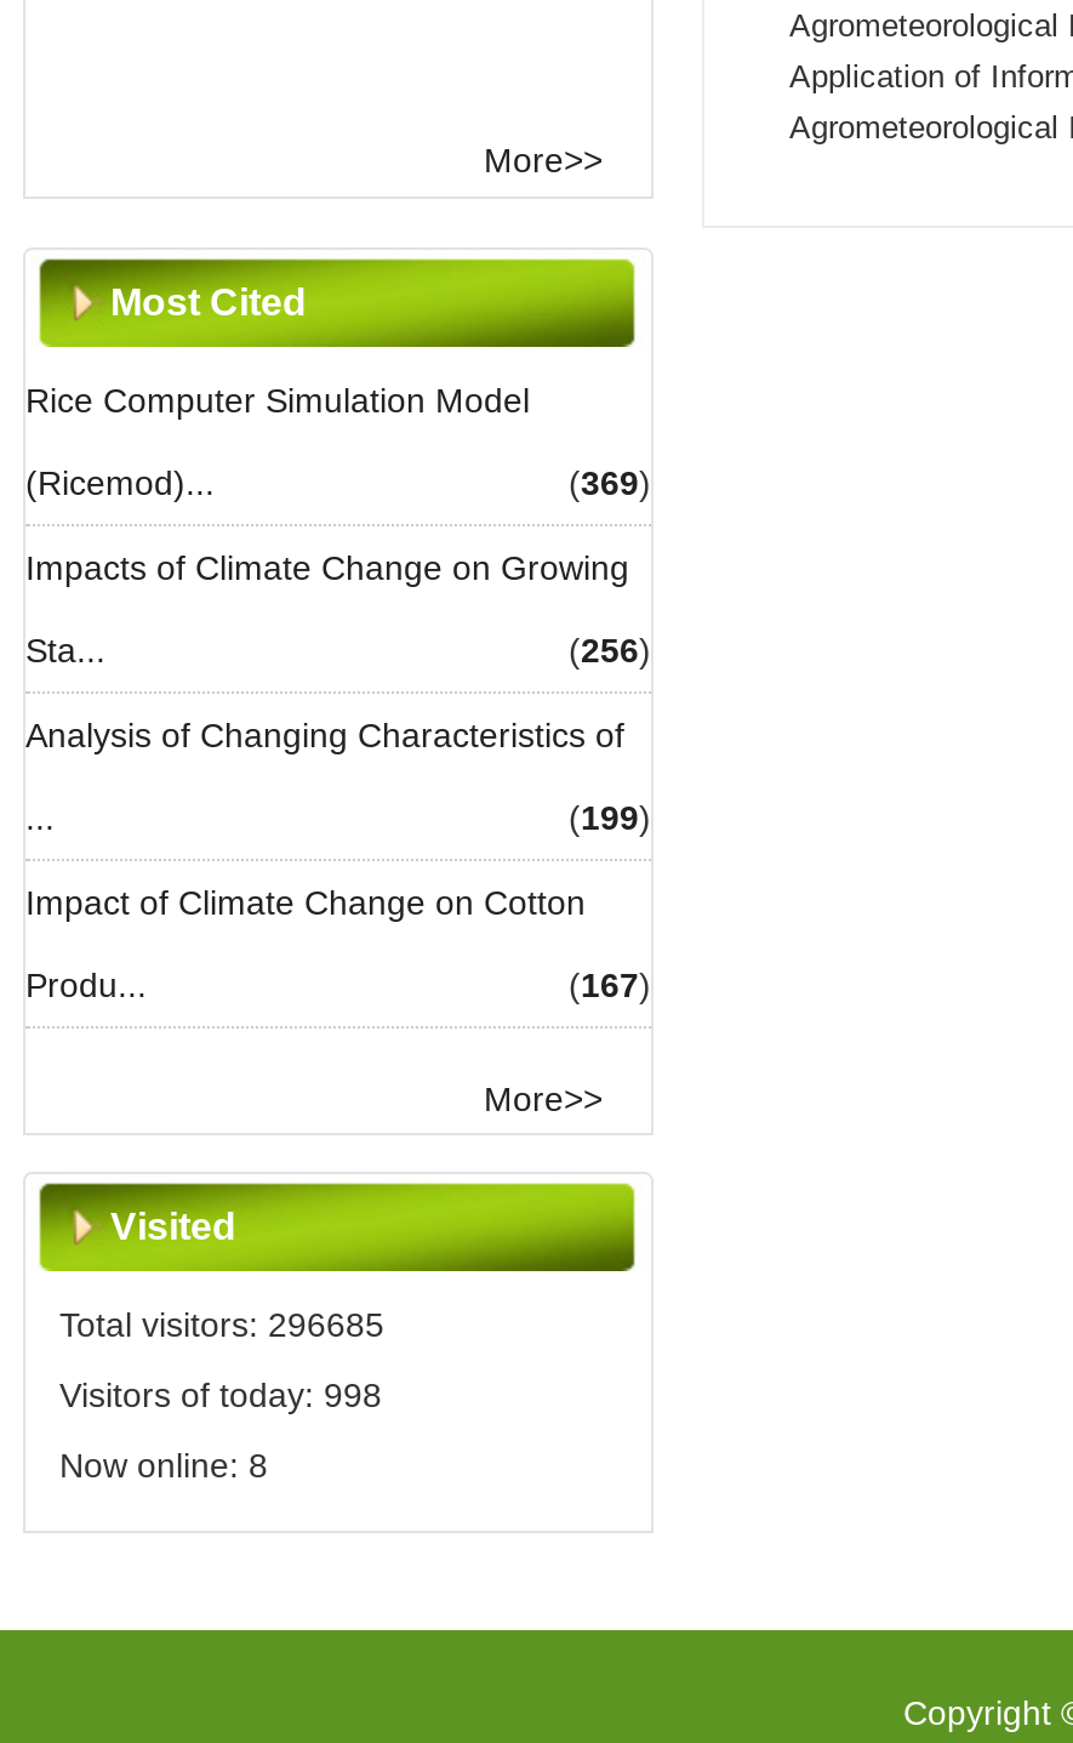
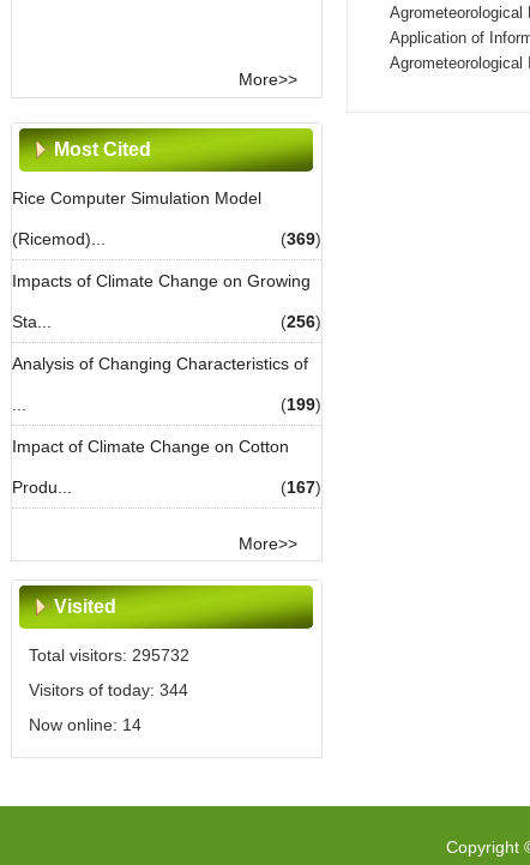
[59,1305,384,1344] Total visitors: 296685 -> [29,645,189,665] Total visitors: 295732
[59,1375,382,1414] Visitors of today: 998 -> [29,680,188,699] Visitors of today: 344
[59,1446,268,1485] Now online: 8 -> [29,715,141,734] Now online: 14

